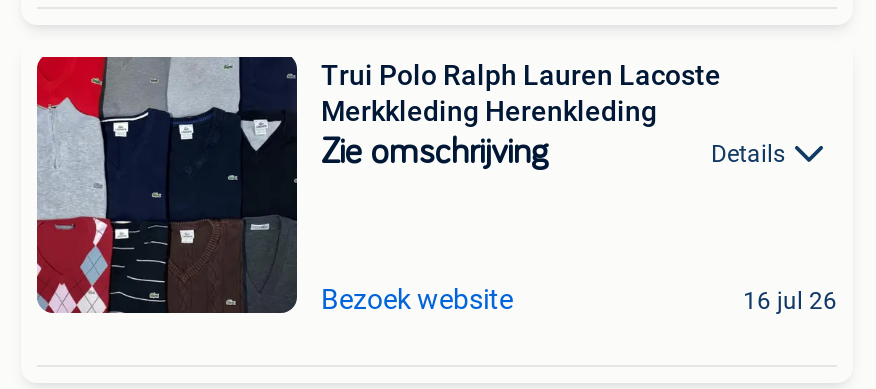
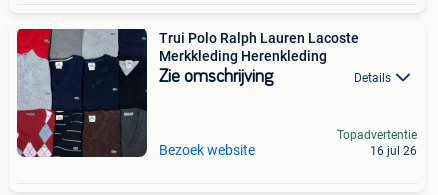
none -> [337,128,417,142] Topadvertentie

